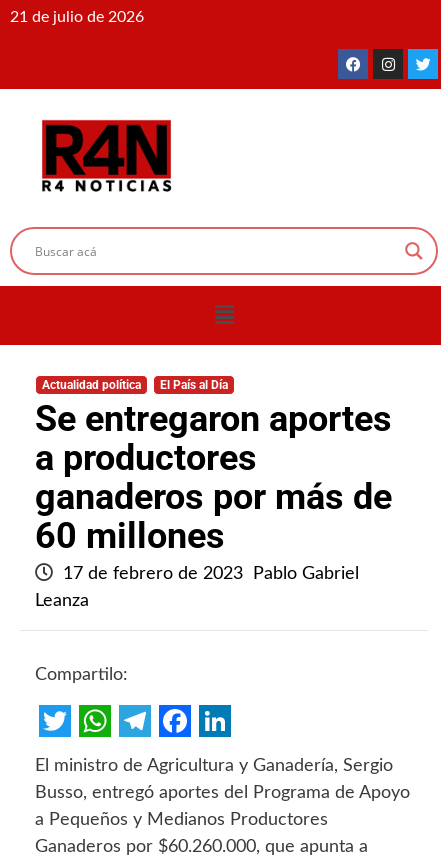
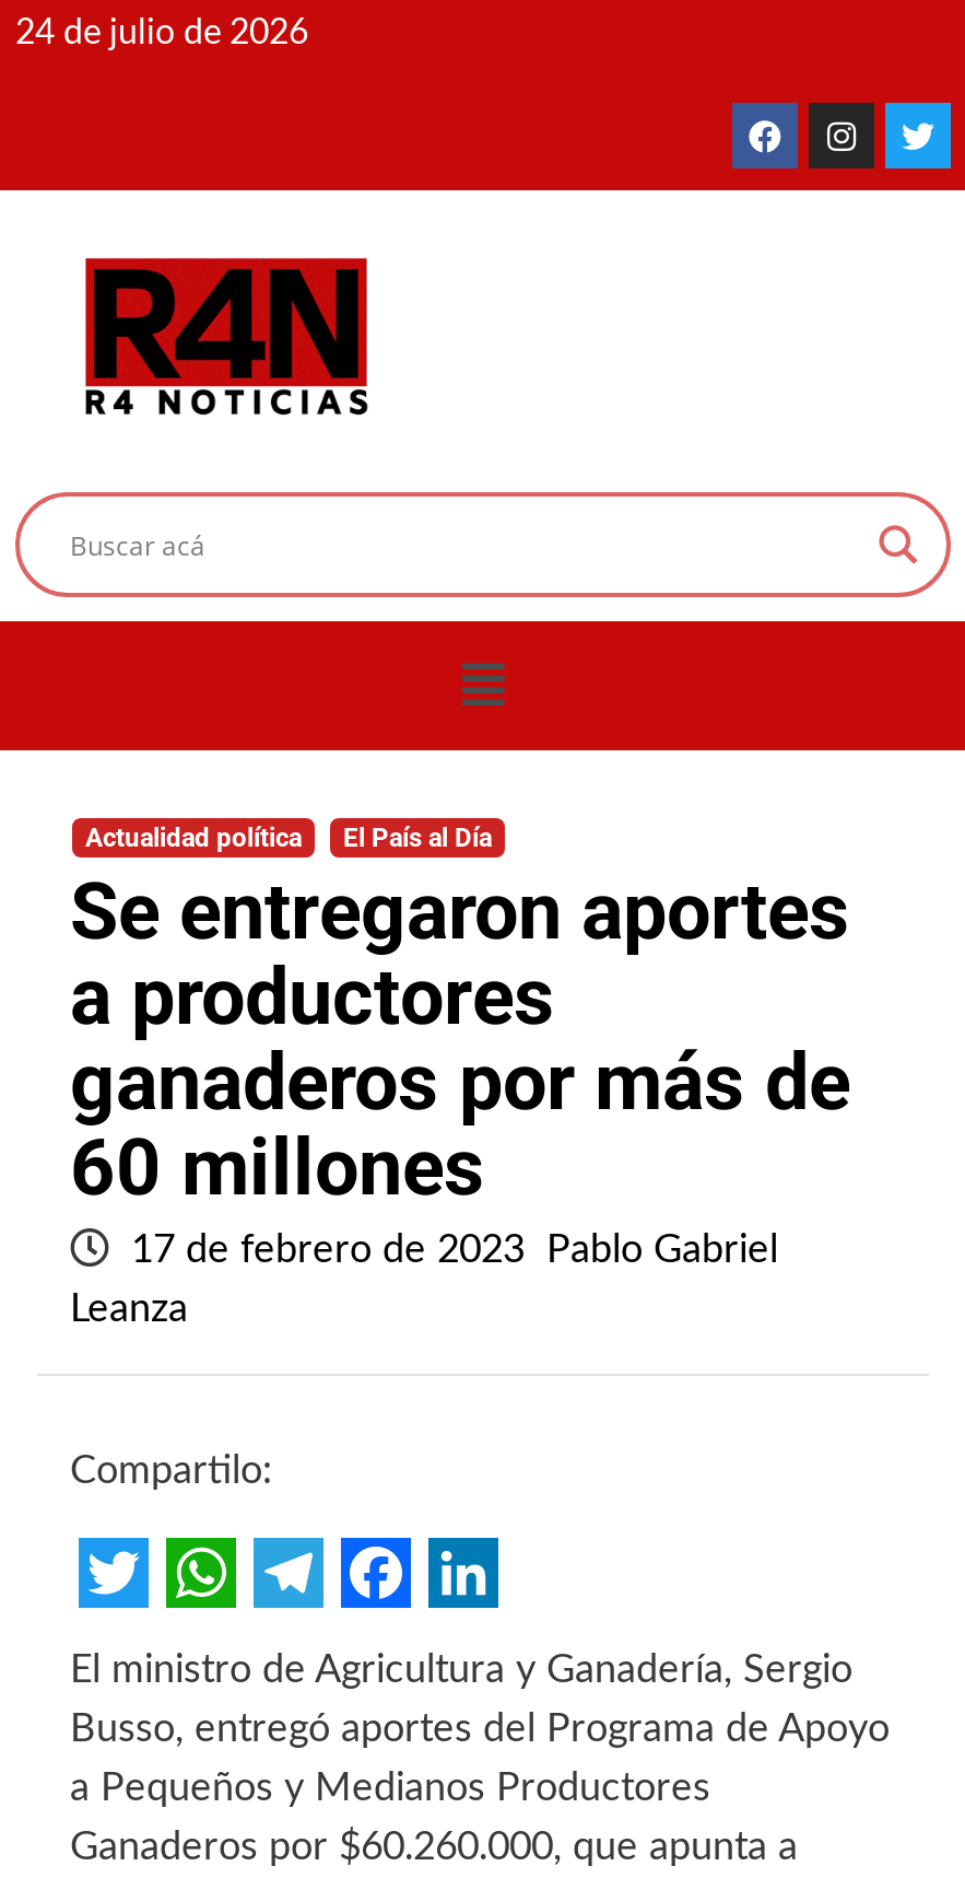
[10,9,144,25] 21 de julio de 2026 -> [15,15,308,50] 24 de julio de 2026

